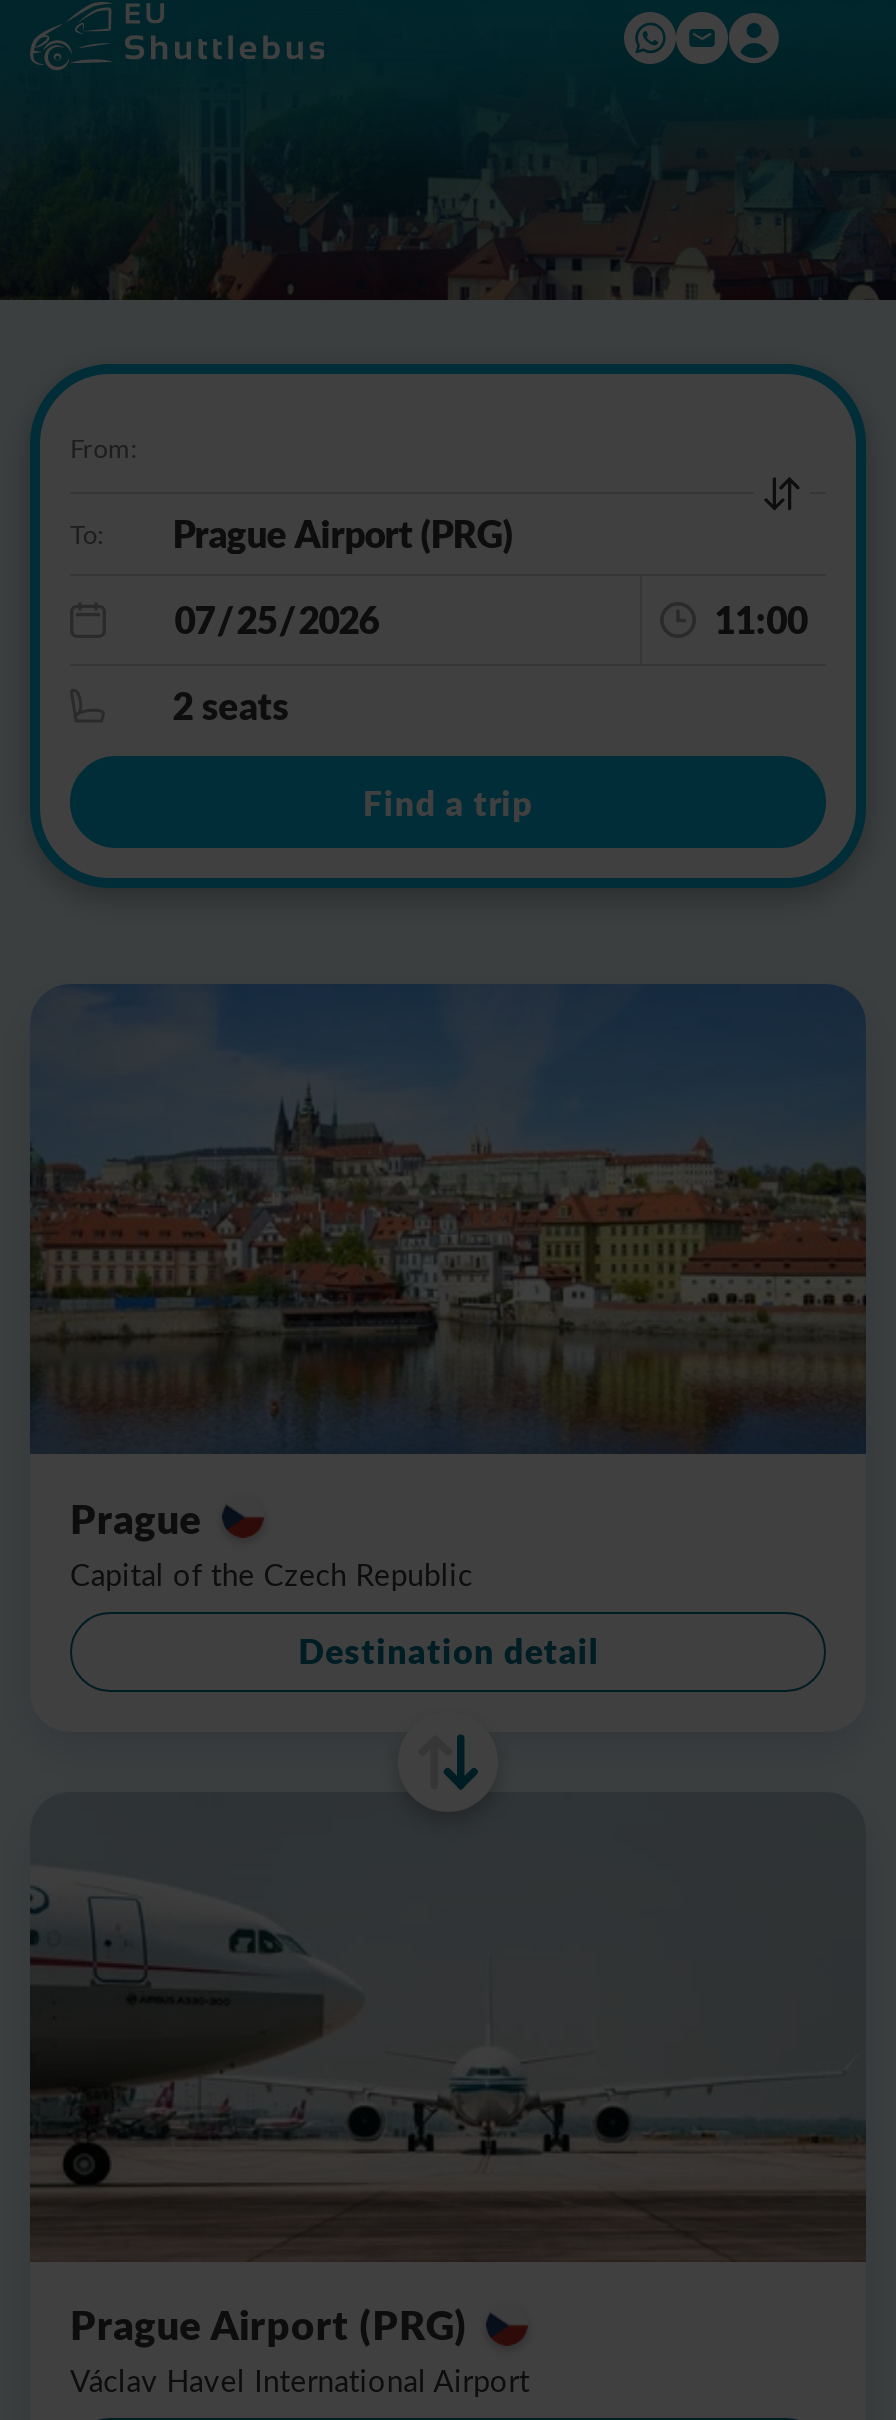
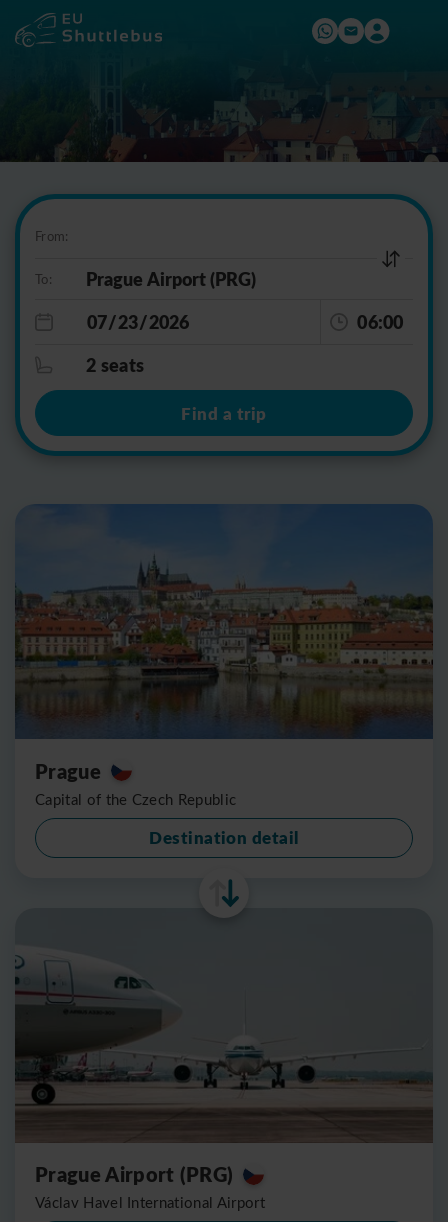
[714,592,808,646] 11:00 -> [357,308,404,335] 06:00

